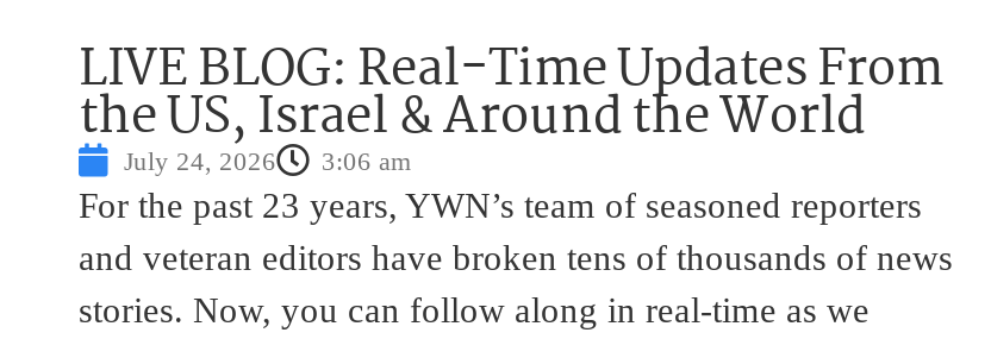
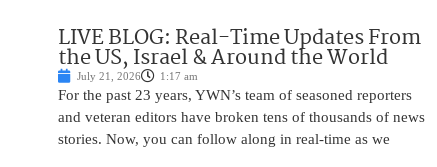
[124,147,276,175] July 24, 2026 -> [77,70,141,82] July 21, 2026
[322,147,412,175] 3:06 am -> [160,70,198,82] 1:17 am

